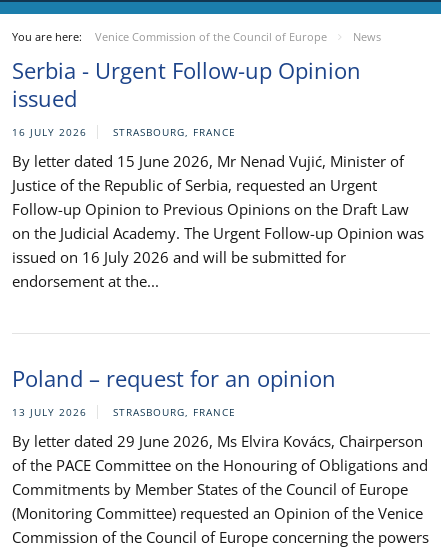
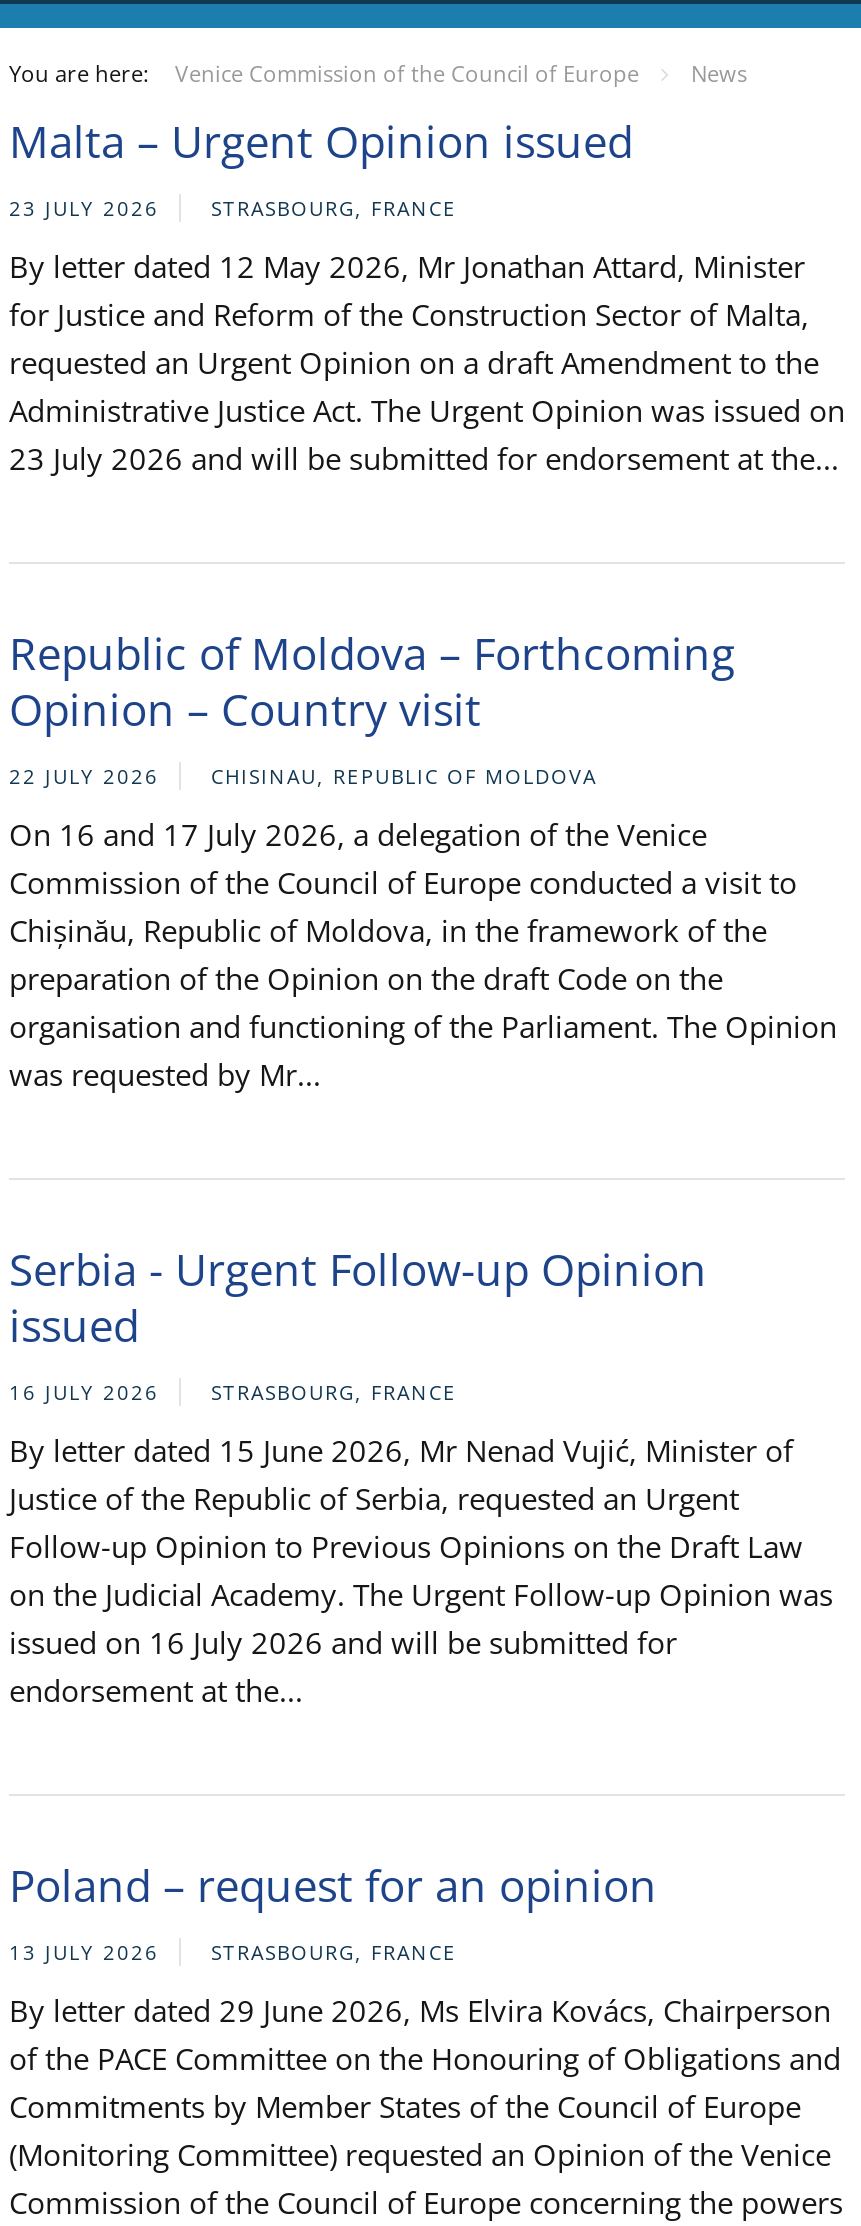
none -> [9,110,845,1094] Malta – Urgent Opinion issued | 23 JULY 2026 | STRASBOURG, FRANCE | By letter dated 12 May 2026, Mr Jonathan Attard, Minister | for Justice and Reform of the Construction Sector of Malta, | requested an Urgent Opinion on a draft Amendment to the | Administrative Justice Act. The Urgent Opinion was issued on | 23 July 2026 and will be submitted for endorsement at the... | Republic of Moldova – Forthcoming | Opinion – Country visit | 22 JULY 2026 | CHISINAU, REPUBLIC OF MOLDOVA | On 16 and 17 July 2026, a delegation of the Venice | Commission of the Council of Europe conducted a visit to | Chișinău, Republic of Moldova, in the framework of the | preparation of the Opinion on the draft Code on the | organisation and functioning of the Parliament. The Opinion | was requested by Mr...

